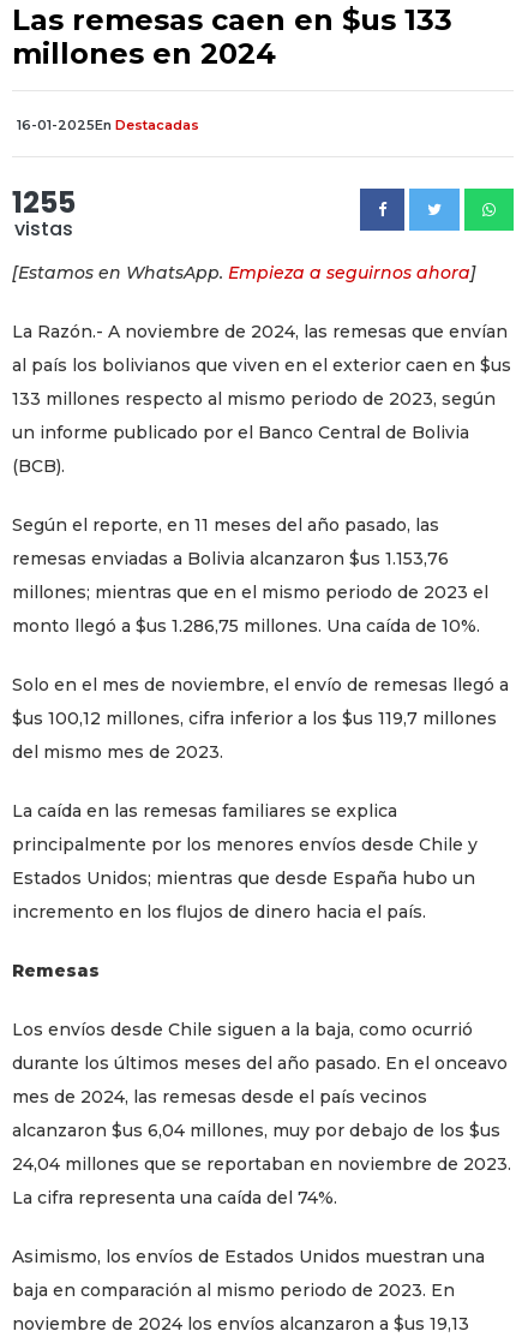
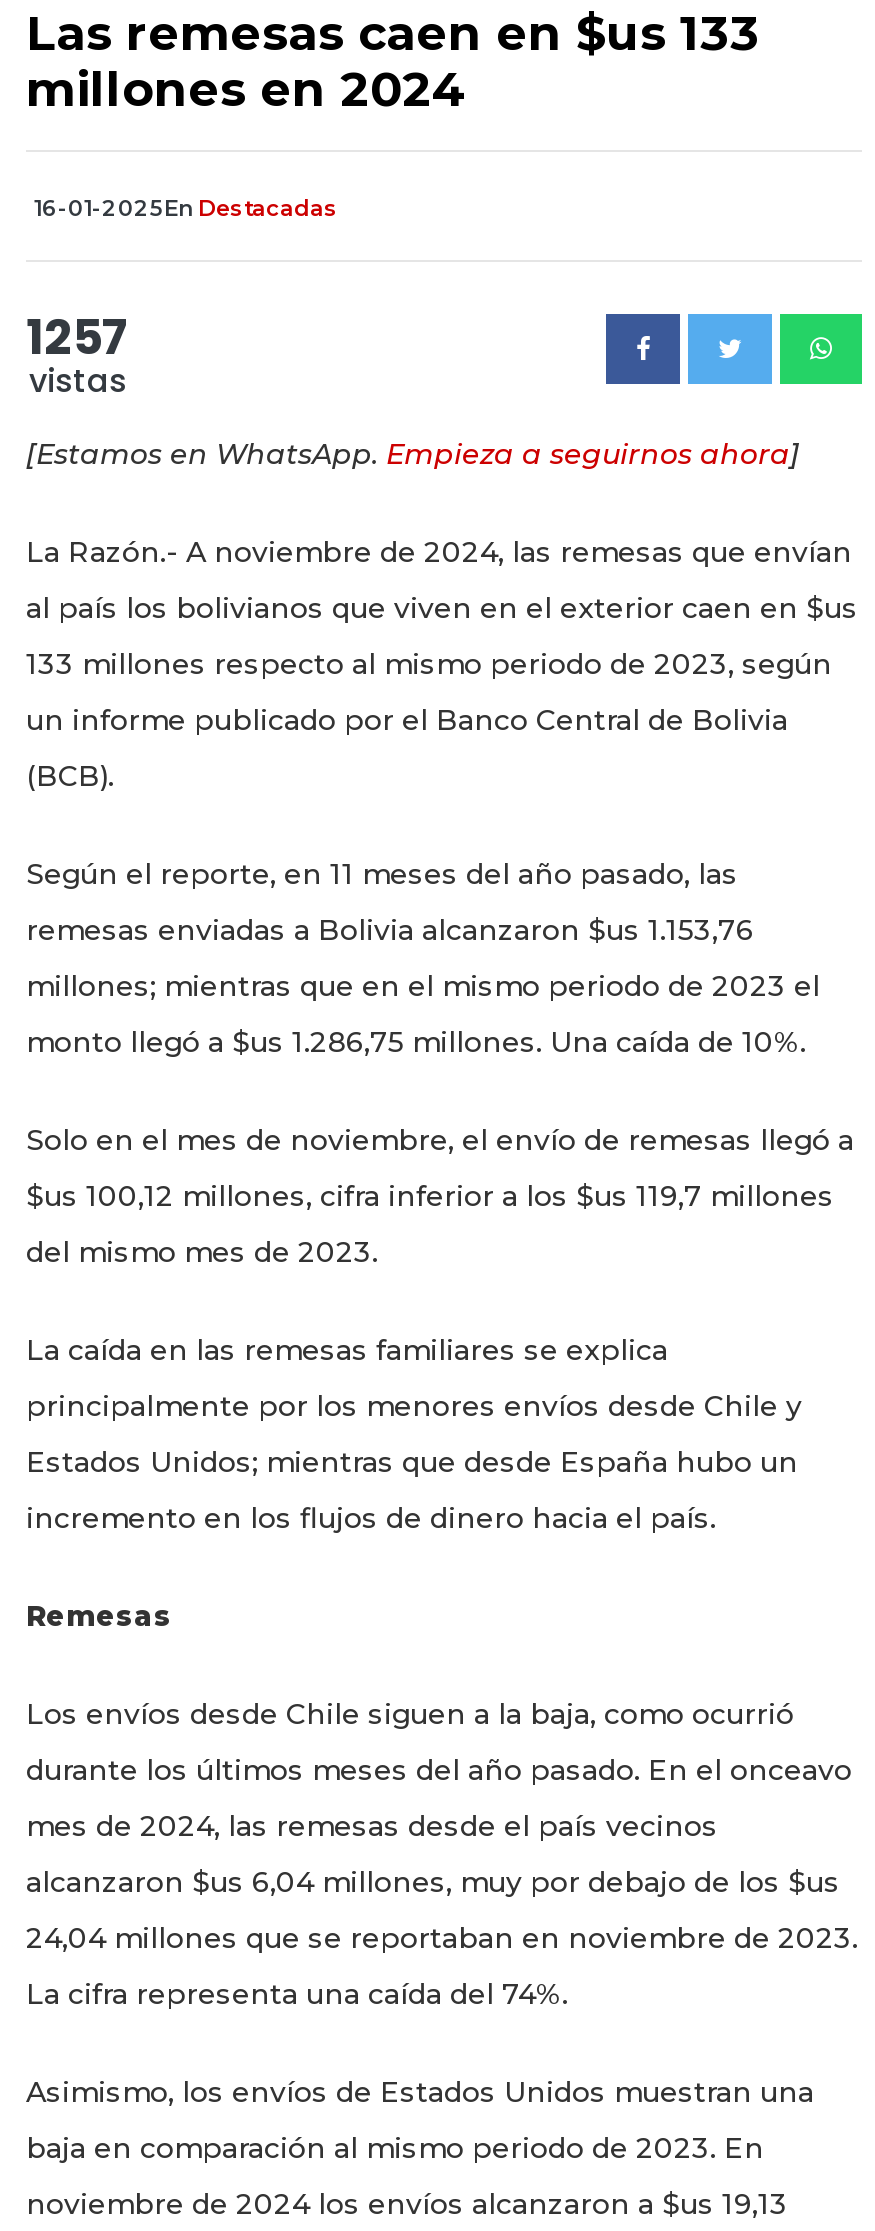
[12,182,76,222] 1255 -> [26,303,130,369] 1257

